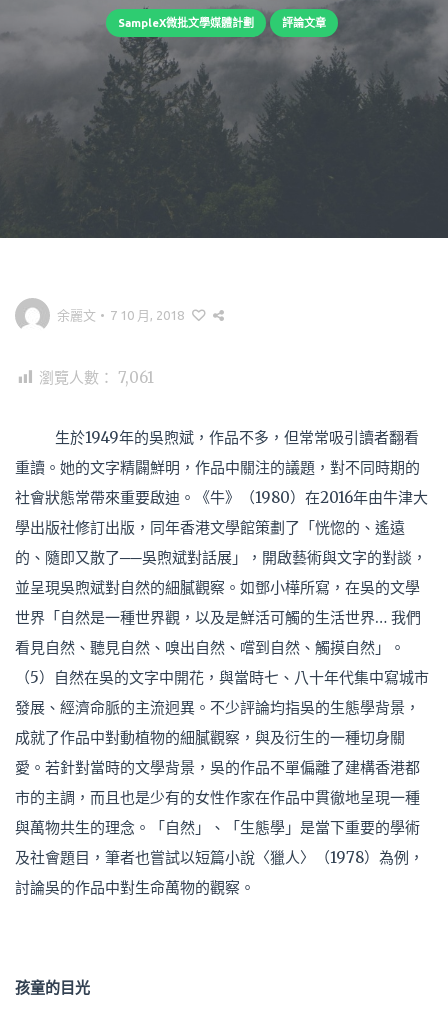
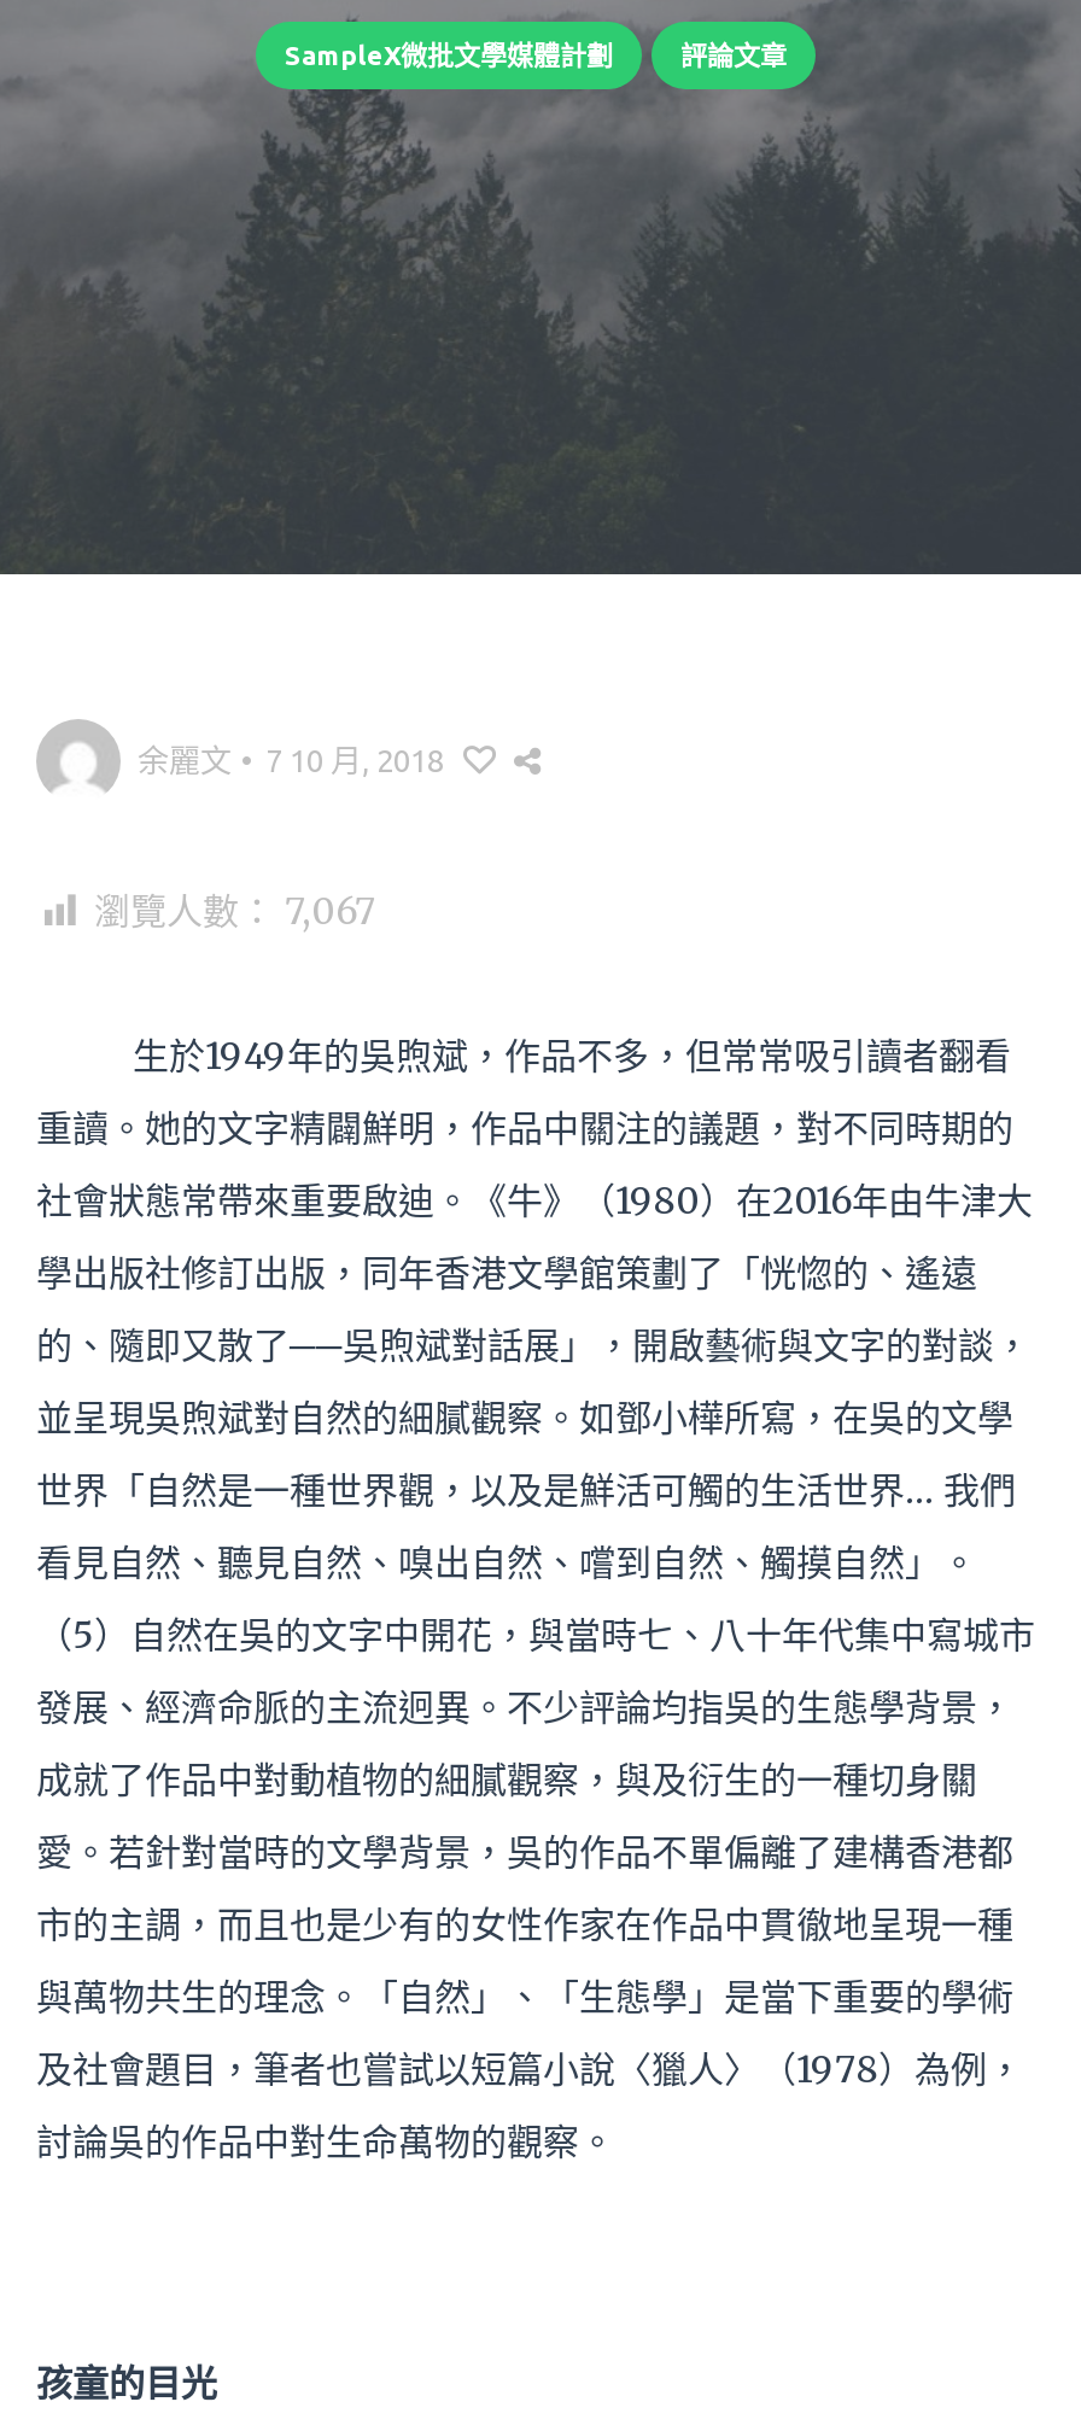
[39,368,154,387] 瀏覽人數： 7,061 -> [94,888,376,934] 瀏覽人數： 7,067

